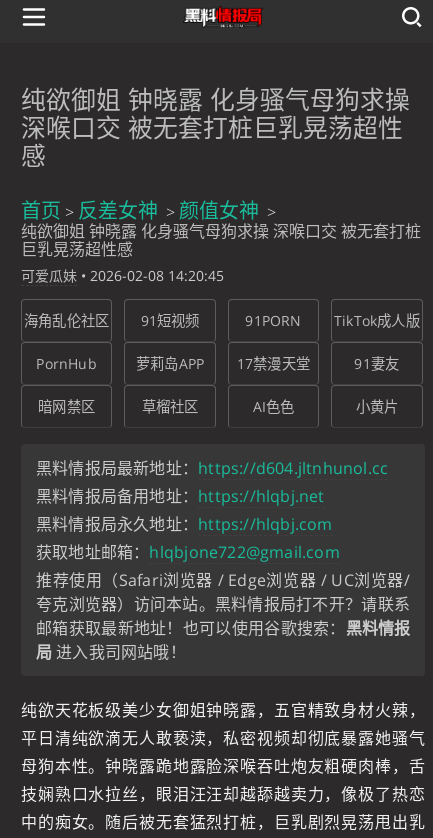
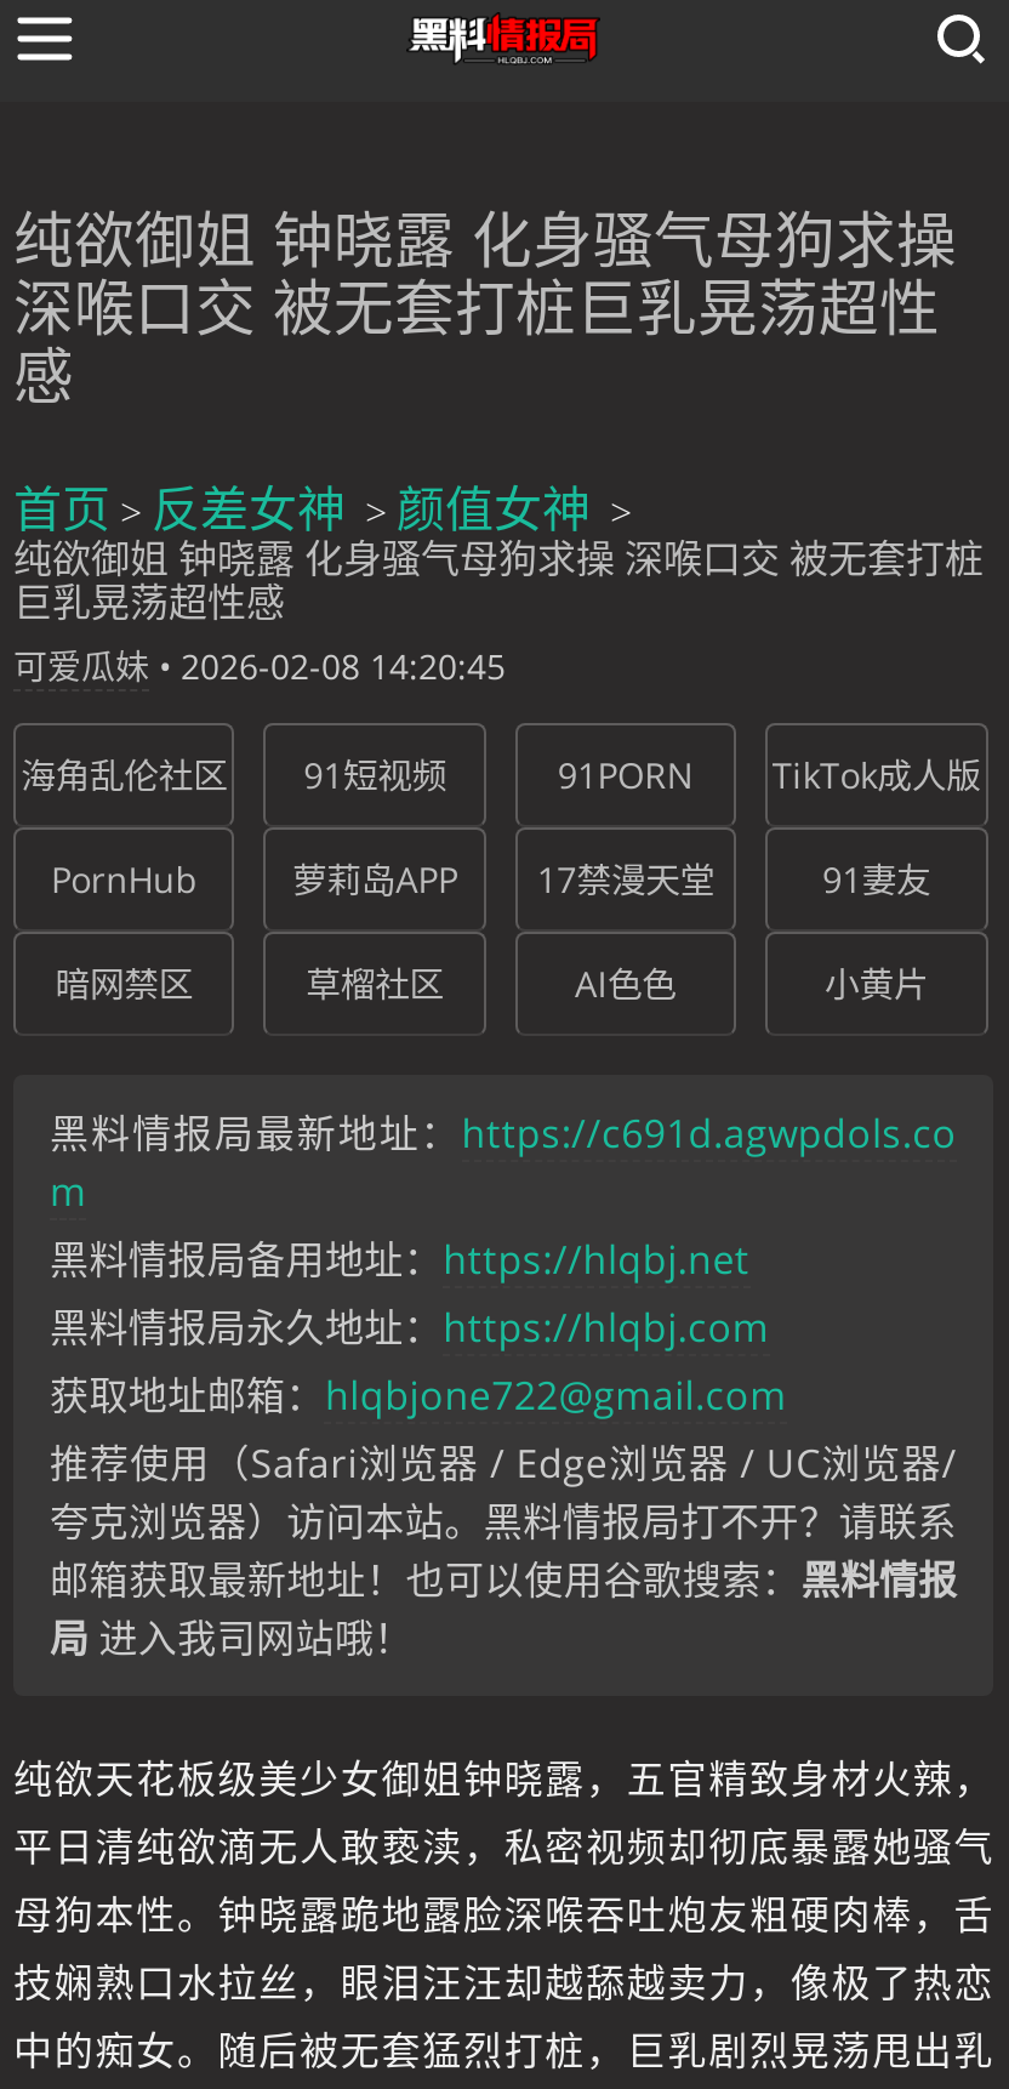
[36,457,388,479] 黑料情报局最新地址：https://d604.jltnhunol.cc -> [50,1107,957,1218] 黑料情报局最新地址：https://c691d.agwpdols.co | m

